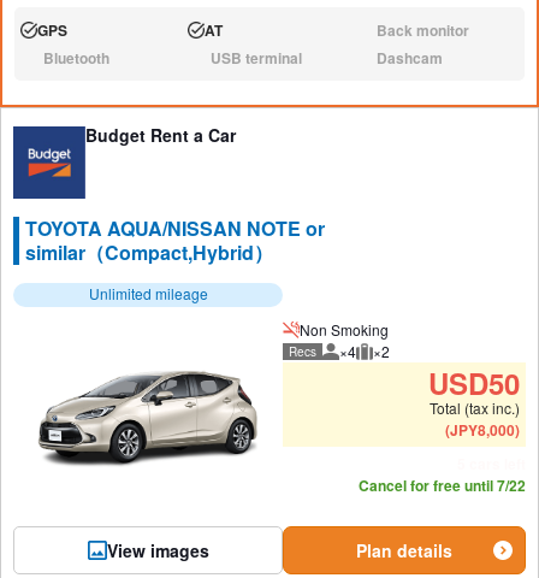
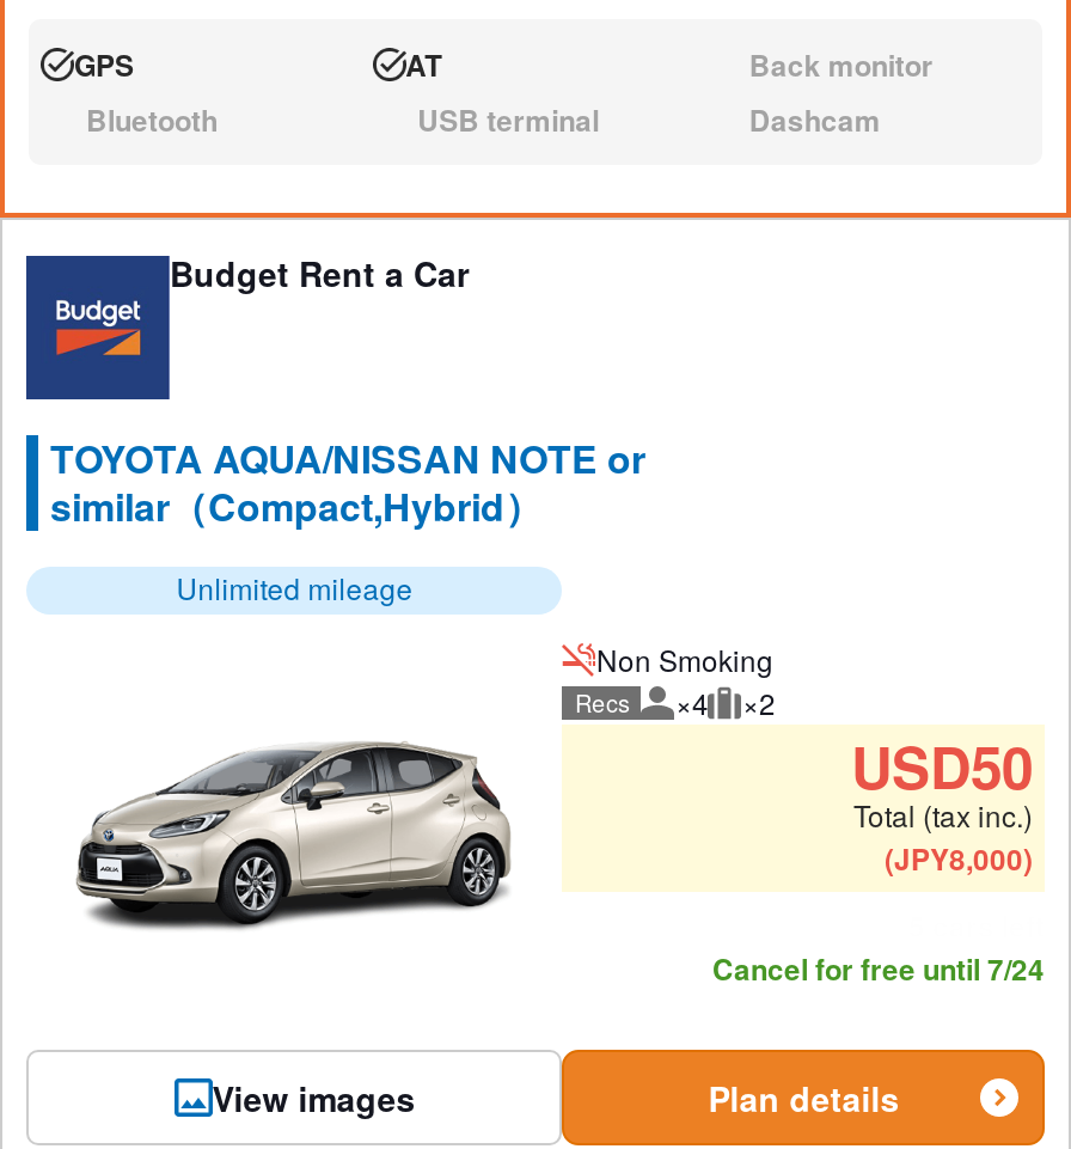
[359,474,526,496] Cancel for free until 7/22 -> [712,947,1045,990] Cancel for free until 7/24

